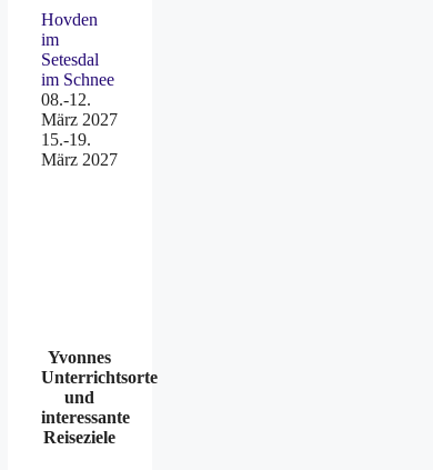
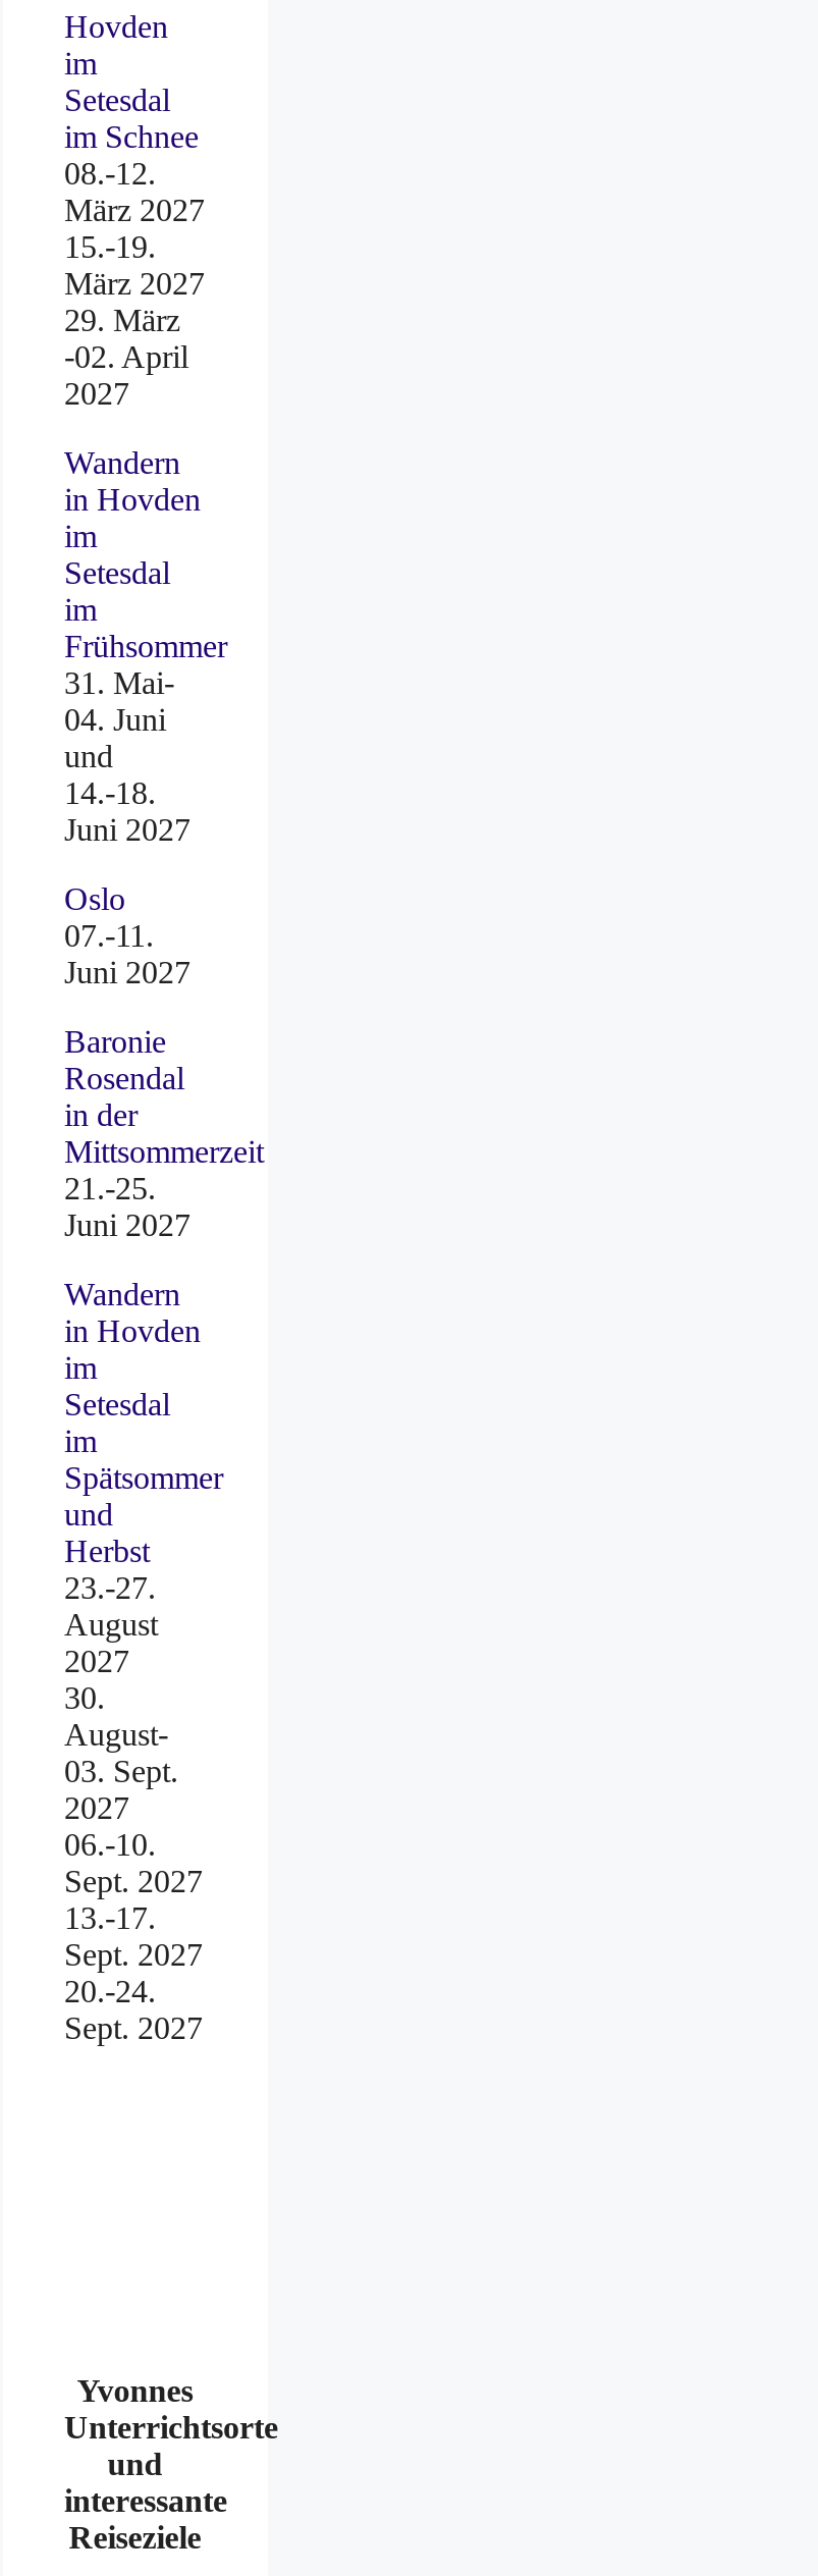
none -> [64,303,272,2046] 29. März | -02. April | 2027 | Wandern | in Hovden | im | Setesdal | im | Frühsommer | 31. Mai- | 04. Juni | und | 14.-18. | Juni 2027 | Oslo | 07.-11. | Juni 2027 | Baronie | Rosendal | in der | Mittsommerzeit | 21.-25. | Juni 2027 | Wandern | in Hovden | im | Setesdal | im | Spätsommer | und | Herbst | 23.-27. | August | 2027 | 30. | August- | 03. Sept. | 2027 | 06.-10. | Sept. 2027 | 13.-17. | Sept. 2027 | 20.-24. | Sept. 2027

